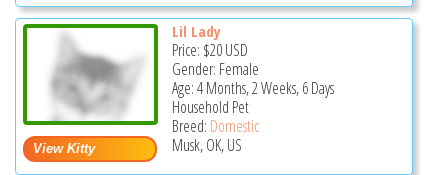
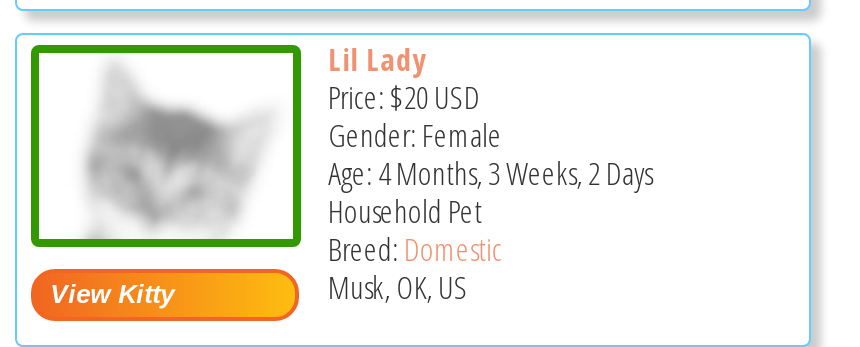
[172,77,334,99] Age: 4 Months, 2 Weeks, 6 Days -> [328,151,652,195] Age: 4 Months, 3 Weeks, 2 Days

